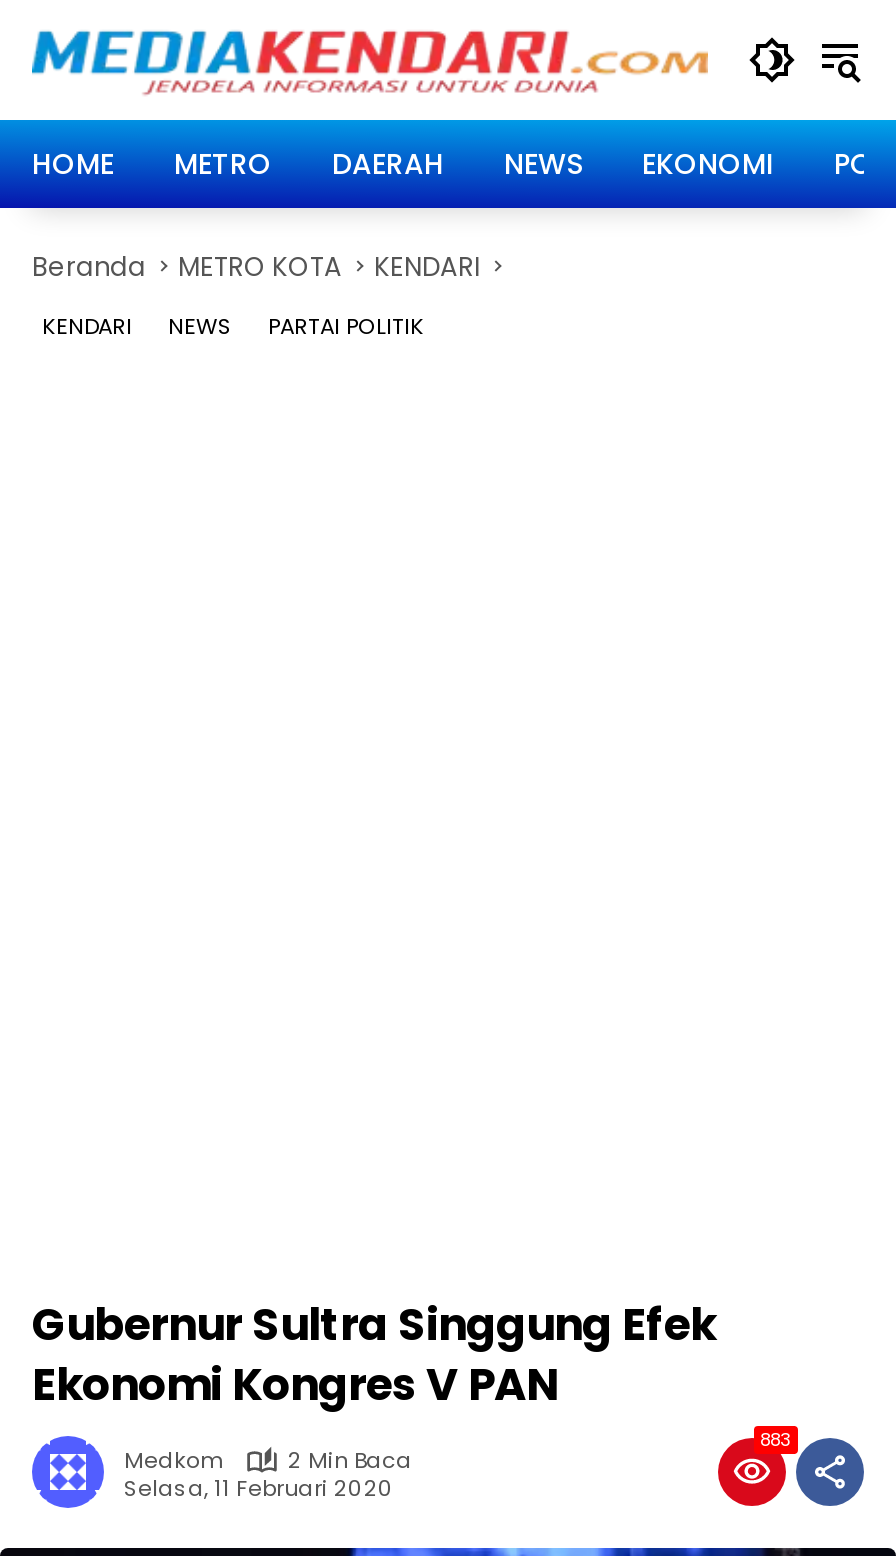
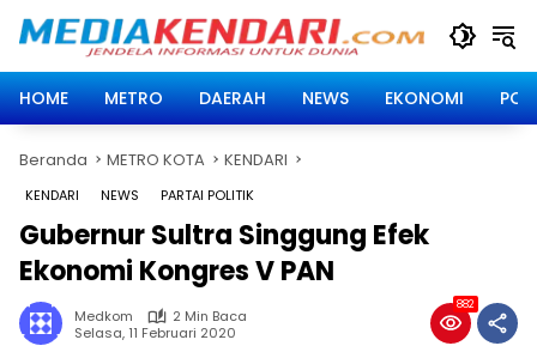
[760,1428,792,1452] 883 -> [457,297,475,311] 882

